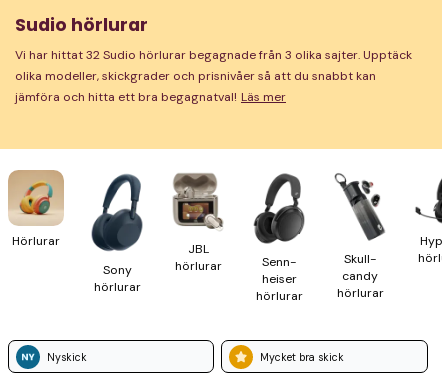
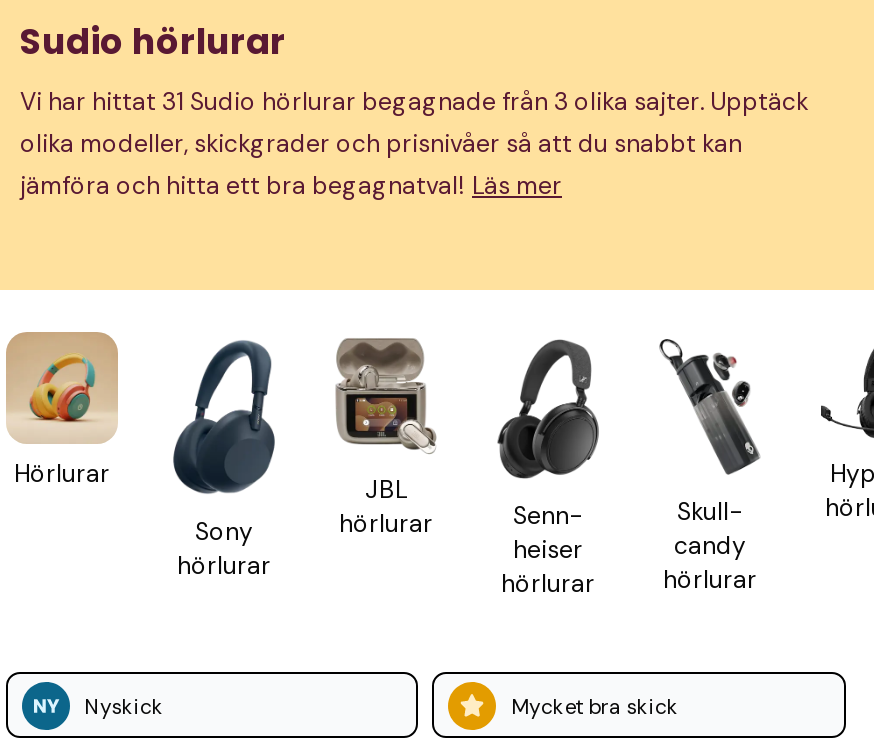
[15,47,412,63] Vi har hittat 32 Sudio hörlurar begagnade från 3 olika sajter. Upptäck -> [20,86,808,118] Vi har hittat 31 Sudio hörlurar begagnade från 3 olika sajter. Upptäck

